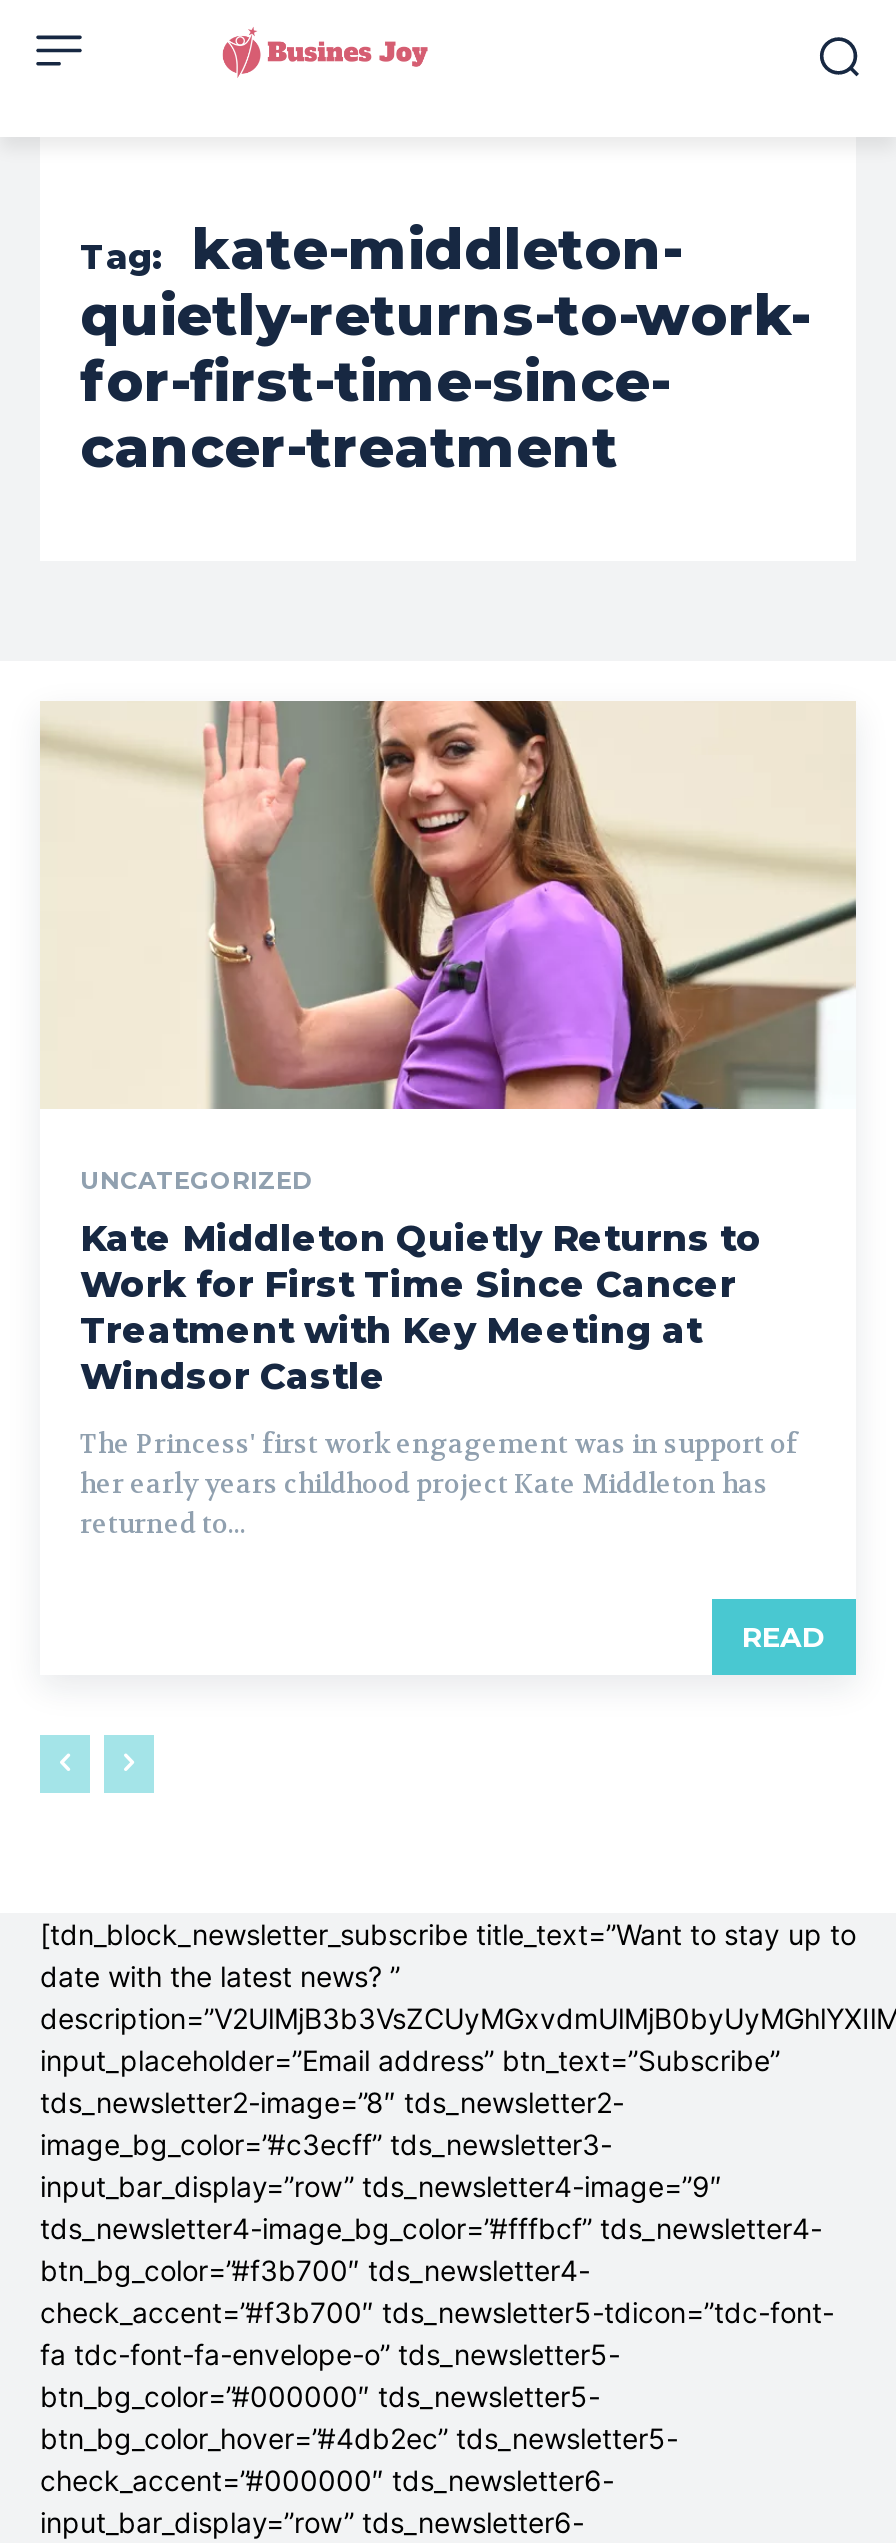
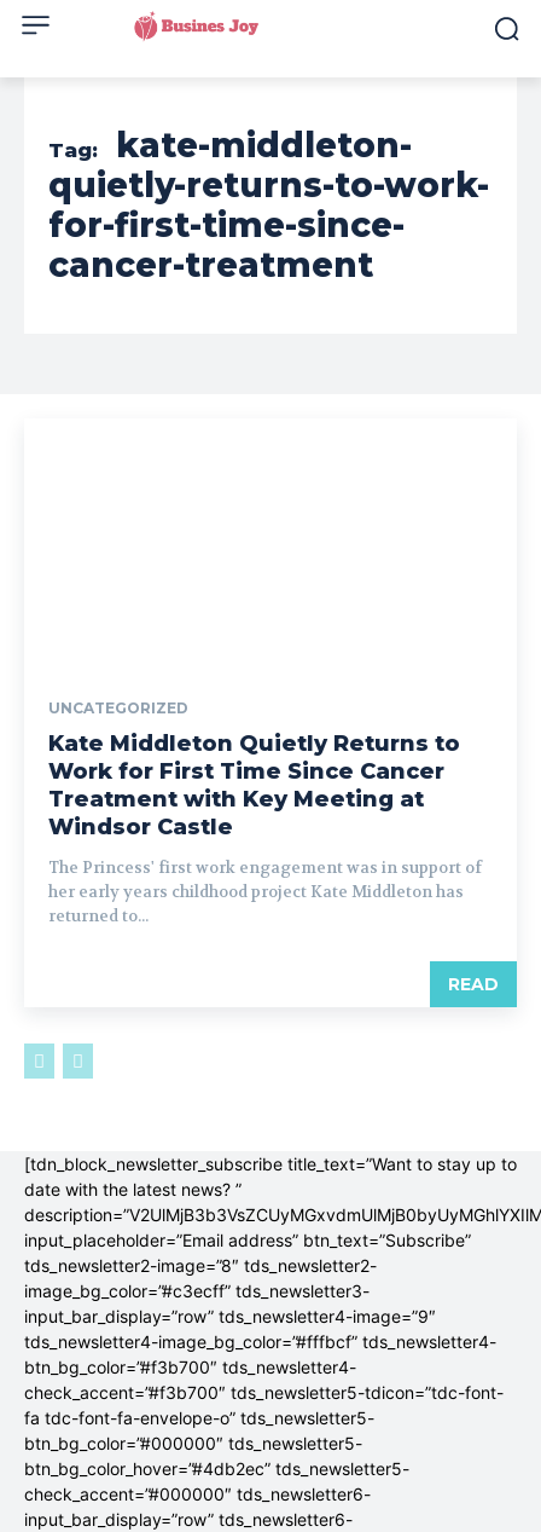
[40,699,858,1111] [image] -> none

